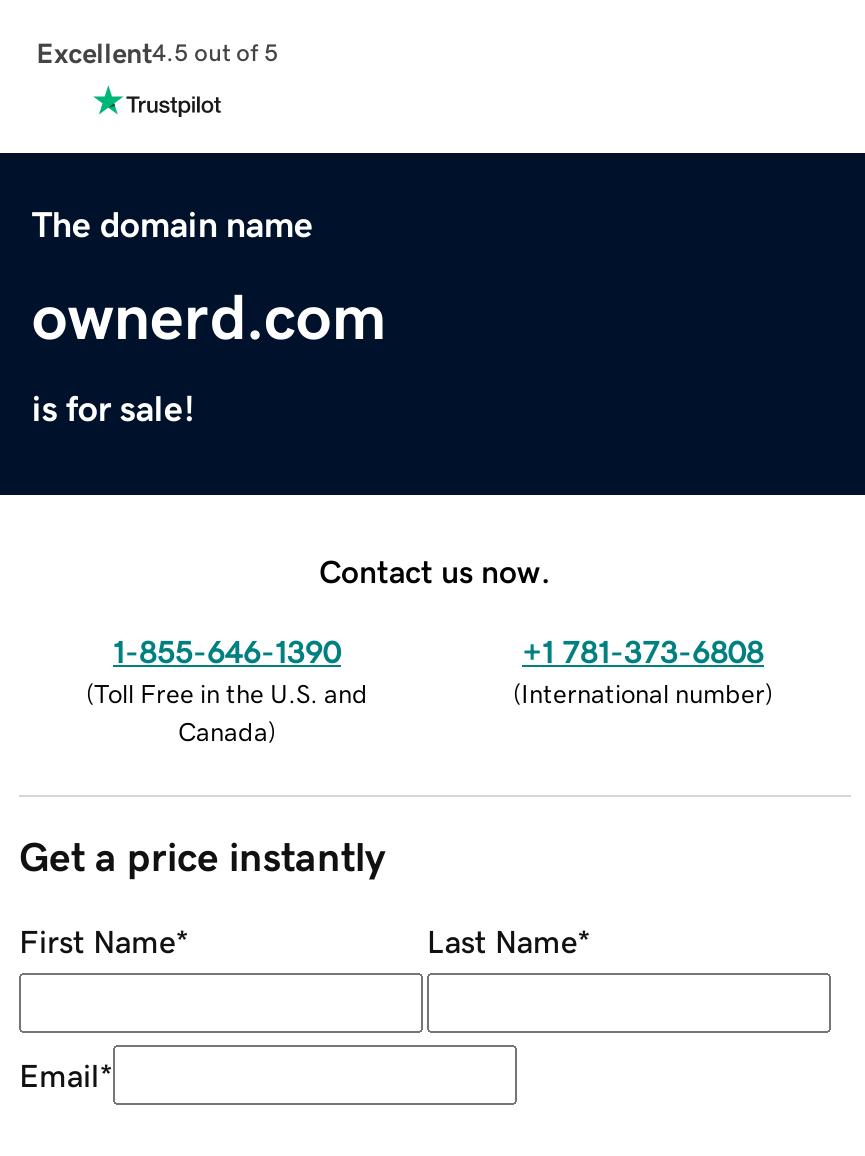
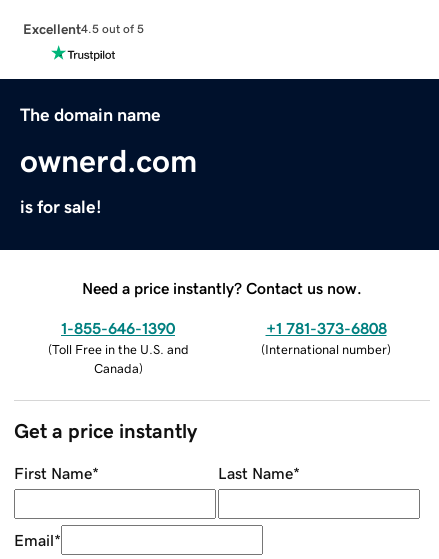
[319,554,551,586] Contact us now. -> [82,280,362,296] Need a price instantly? Contact us now.

